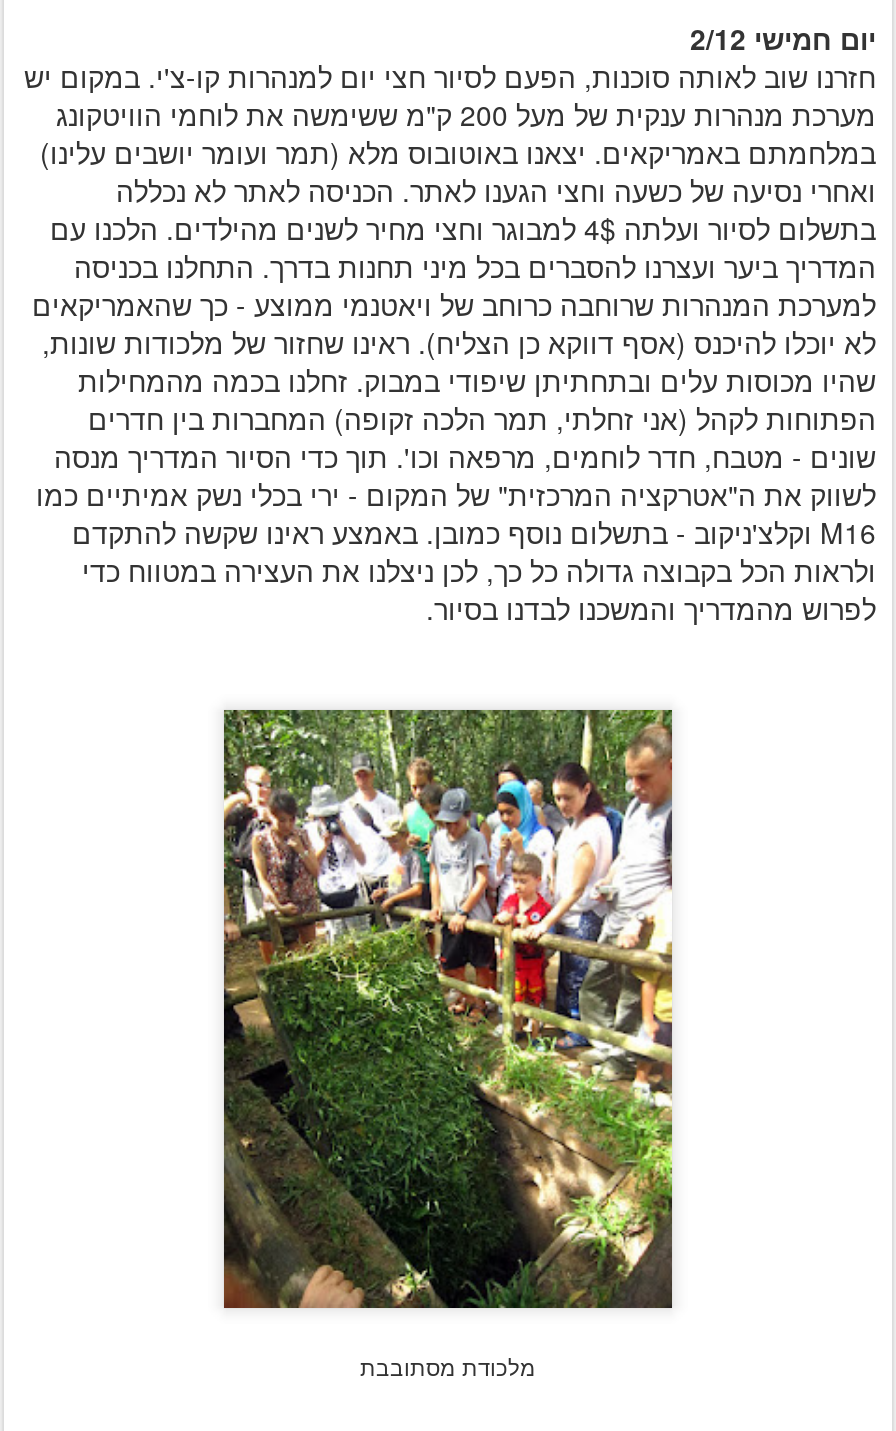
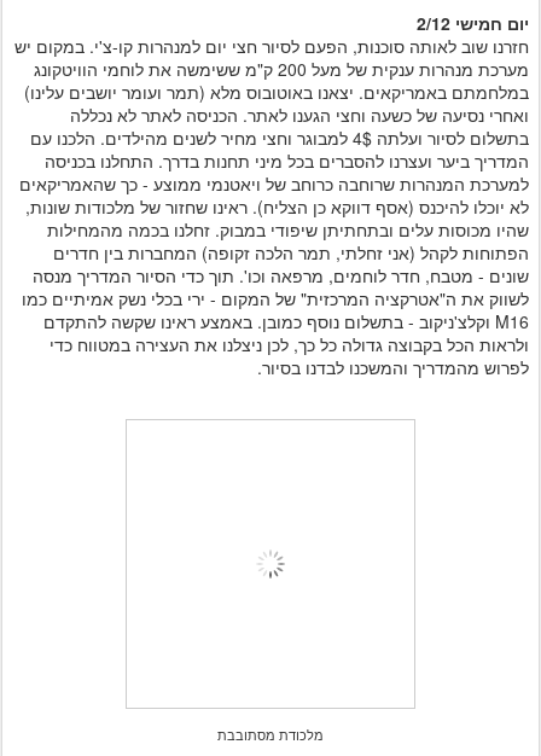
[220,708,676,1312] [image] -> none

